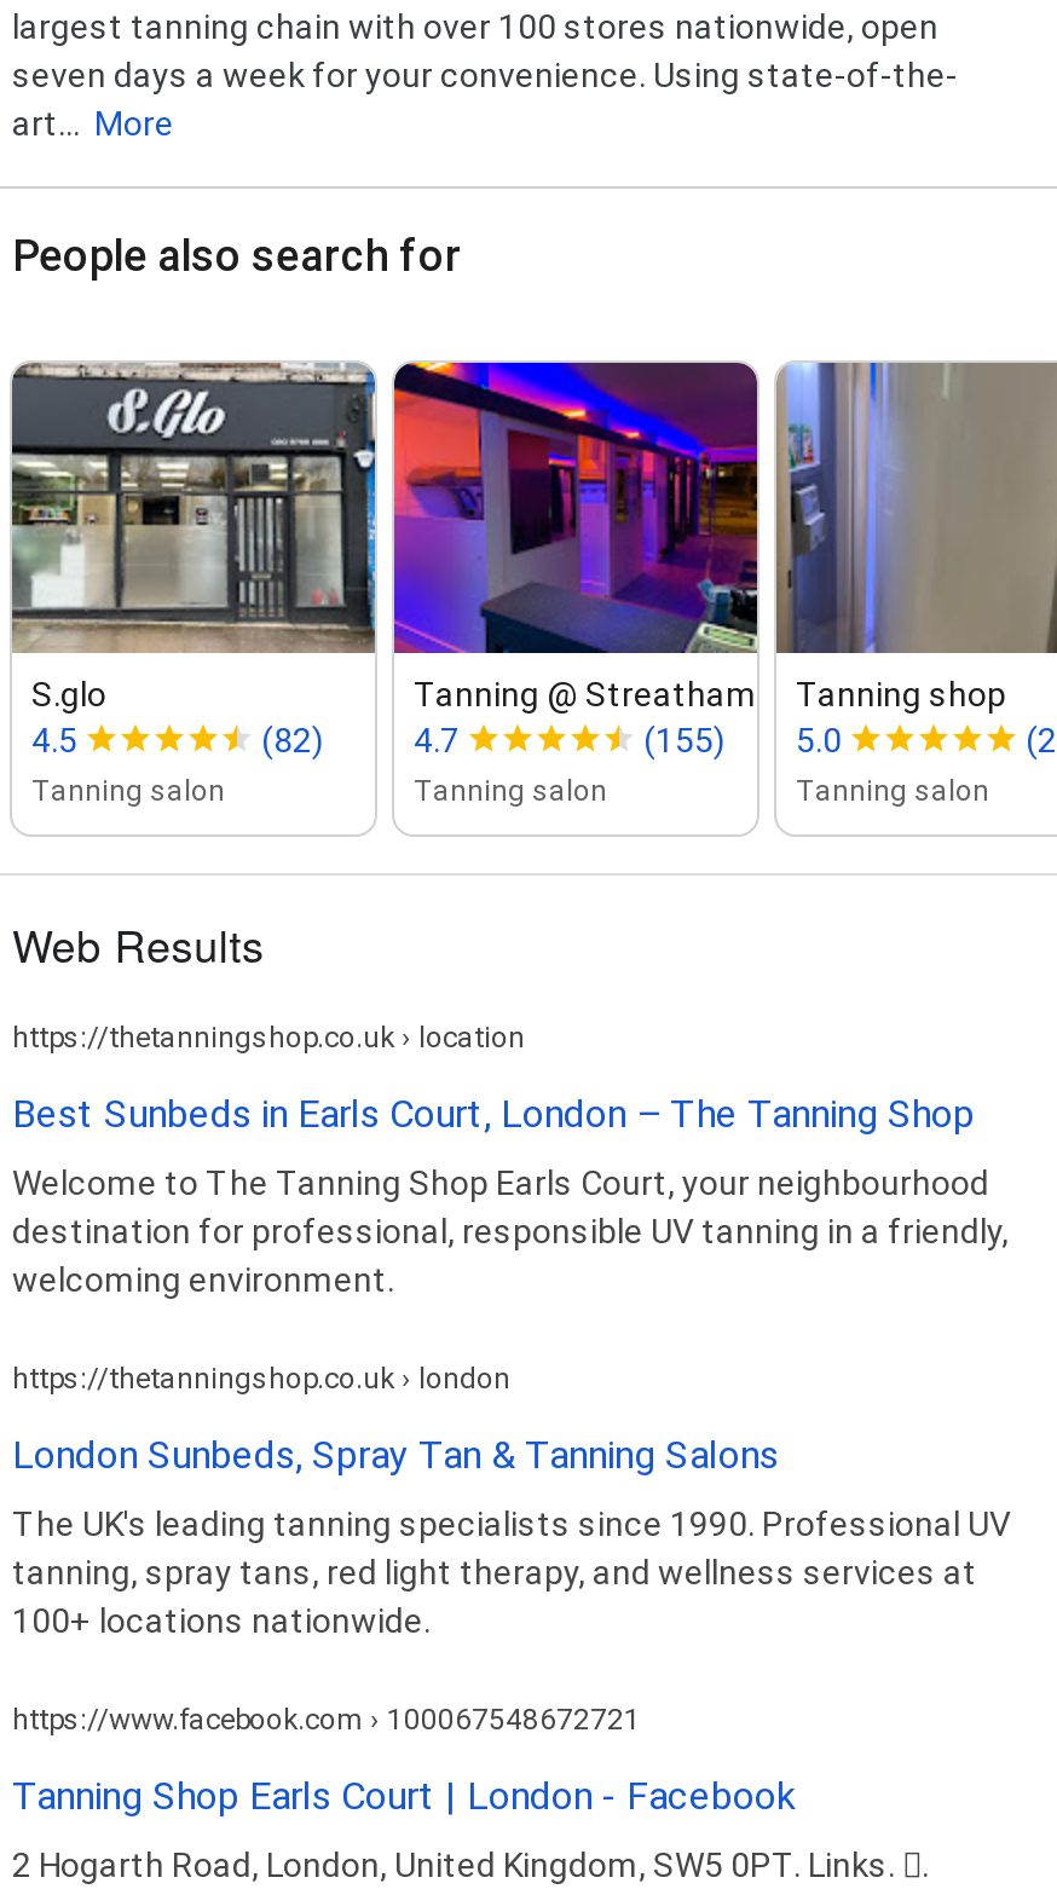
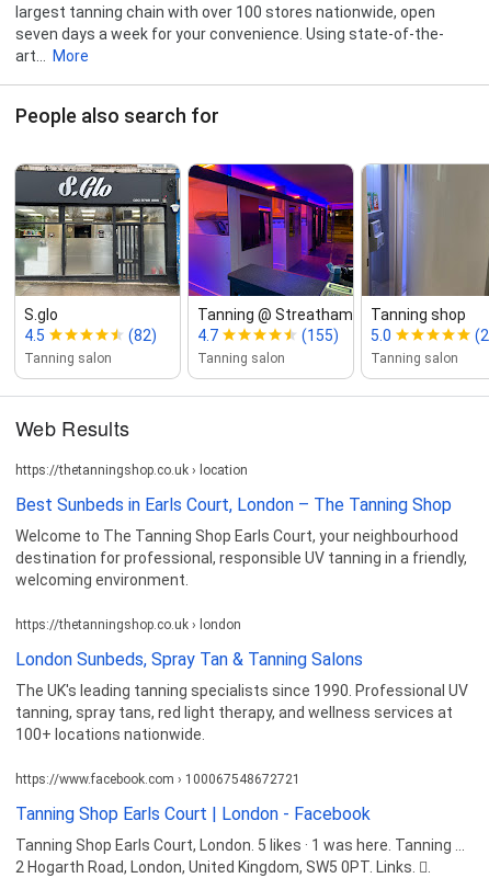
none -> [15,836,465,854] Tanning Shop Earls Court, London. 5 likes · 1 was here. Tanning ...

